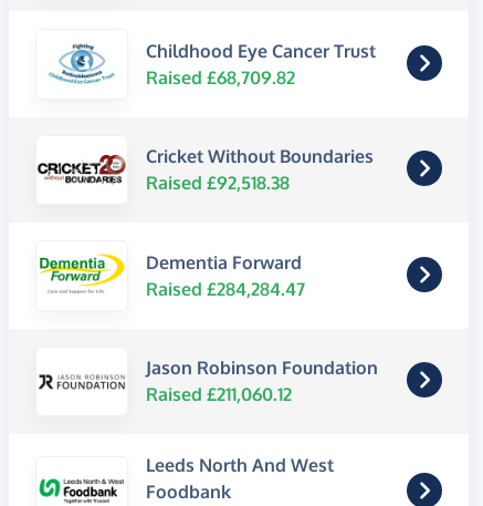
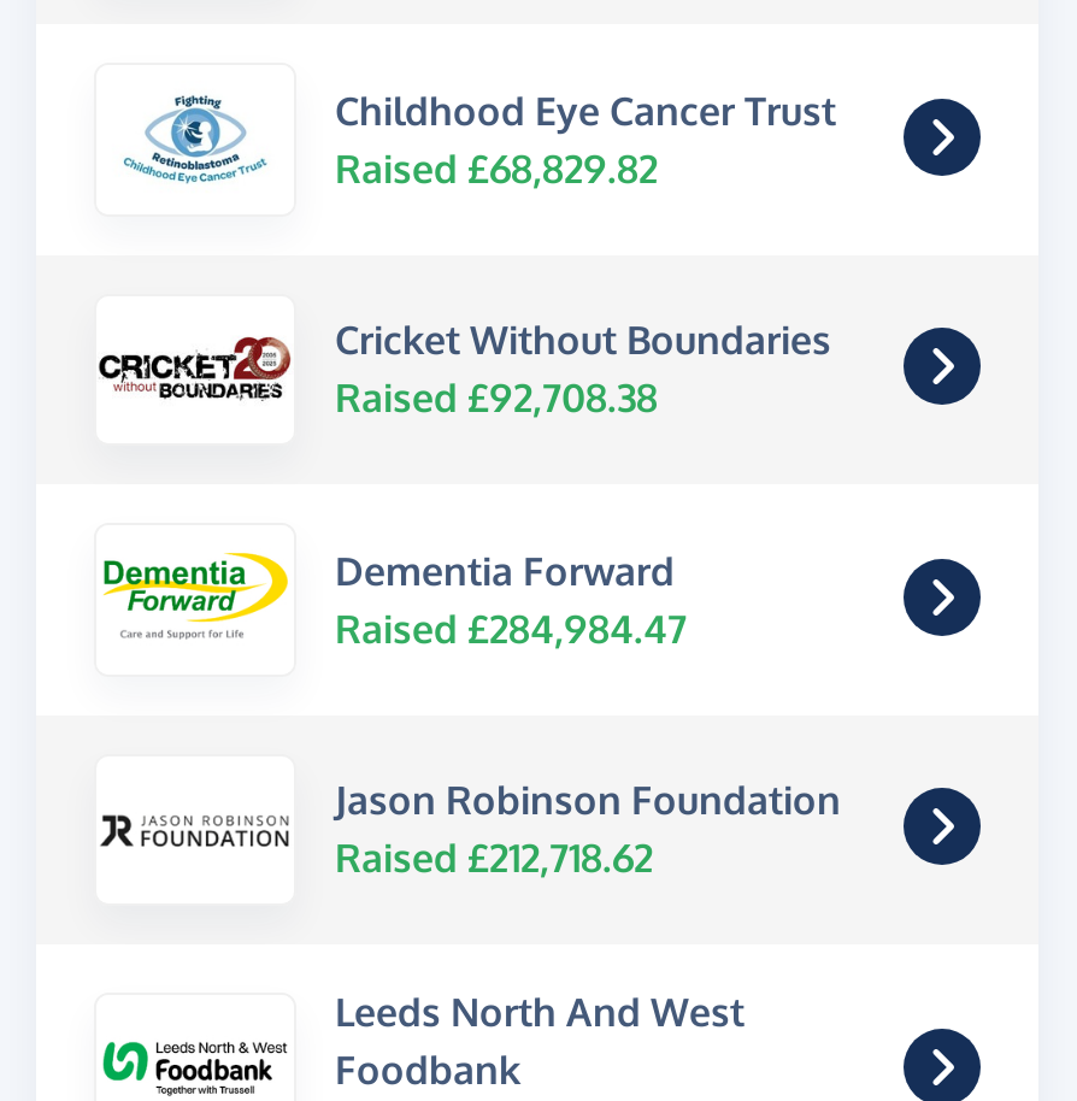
[146,66,295,88] Raised £68,709.82 -> [335,144,658,192] Raised £68,829.82
[146,172,290,194] Raised £92,518.38 -> [335,374,658,422] Raised £92,708.38
[146,278,305,300] Raised £284,284.47 -> [335,604,687,652] Raised £284,984.47
[146,383,292,405] Raised £211,060.12 -> [335,834,653,882] Raised £212,718.62

